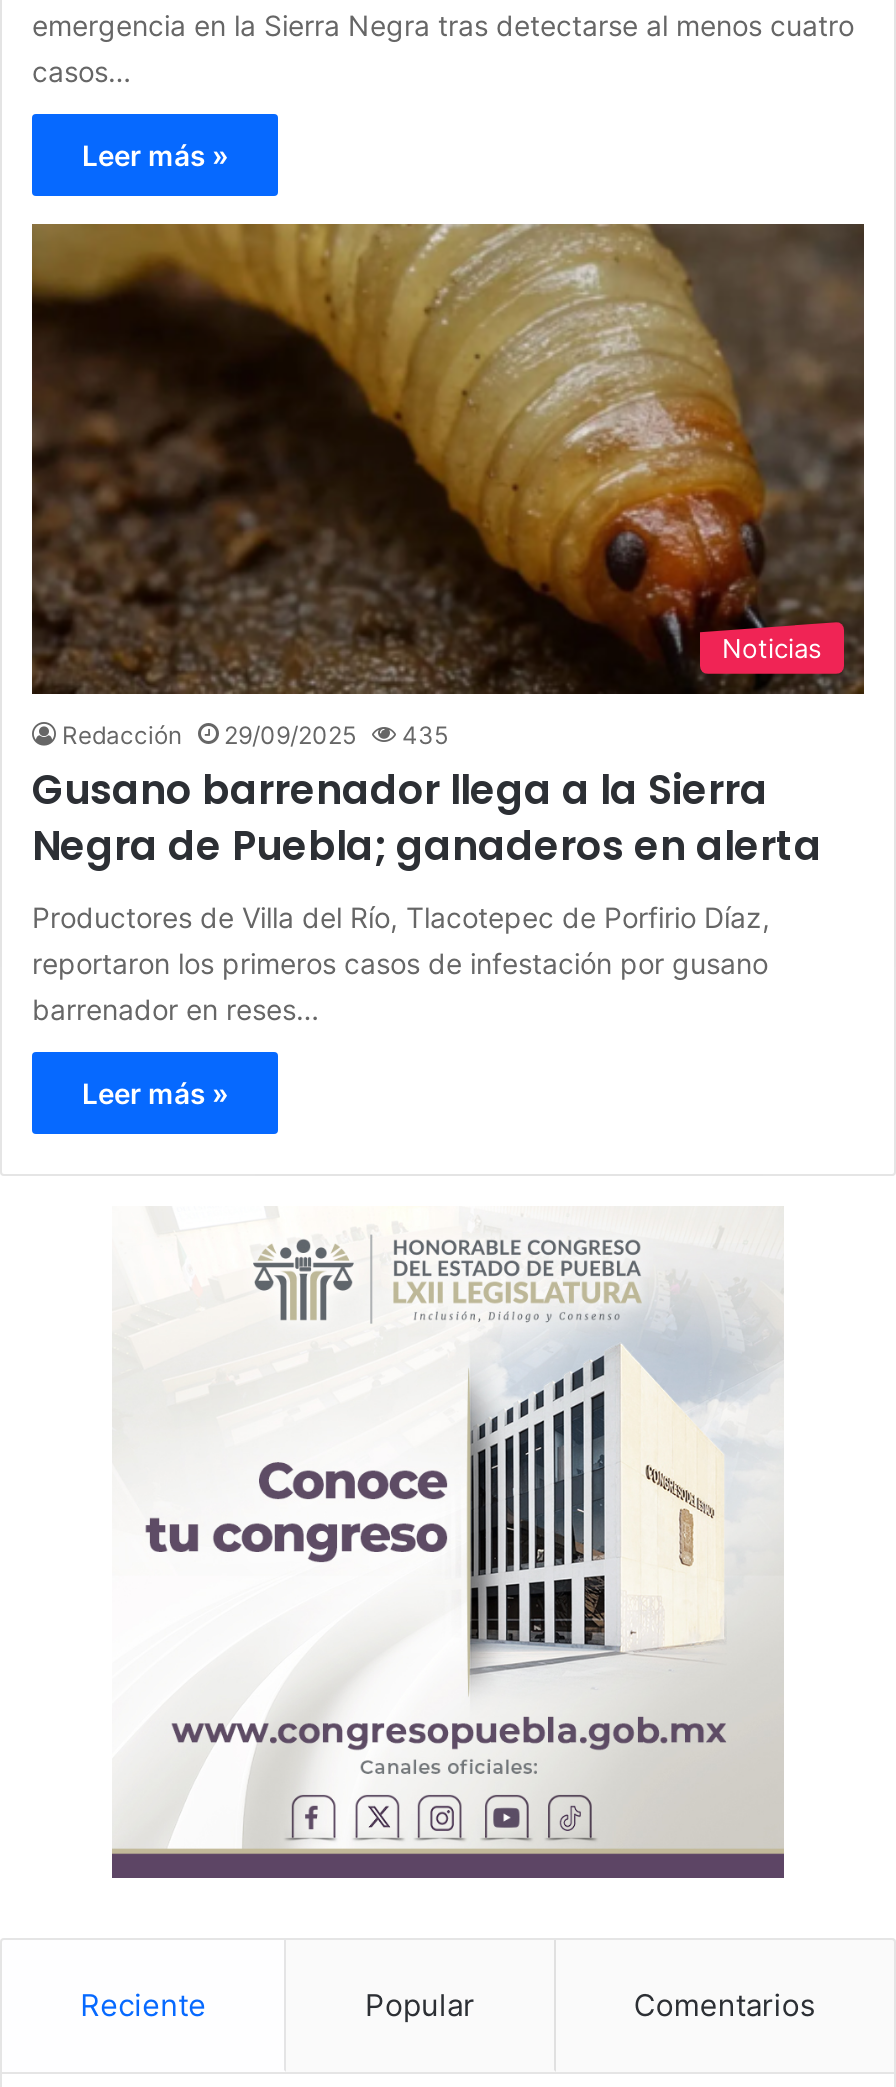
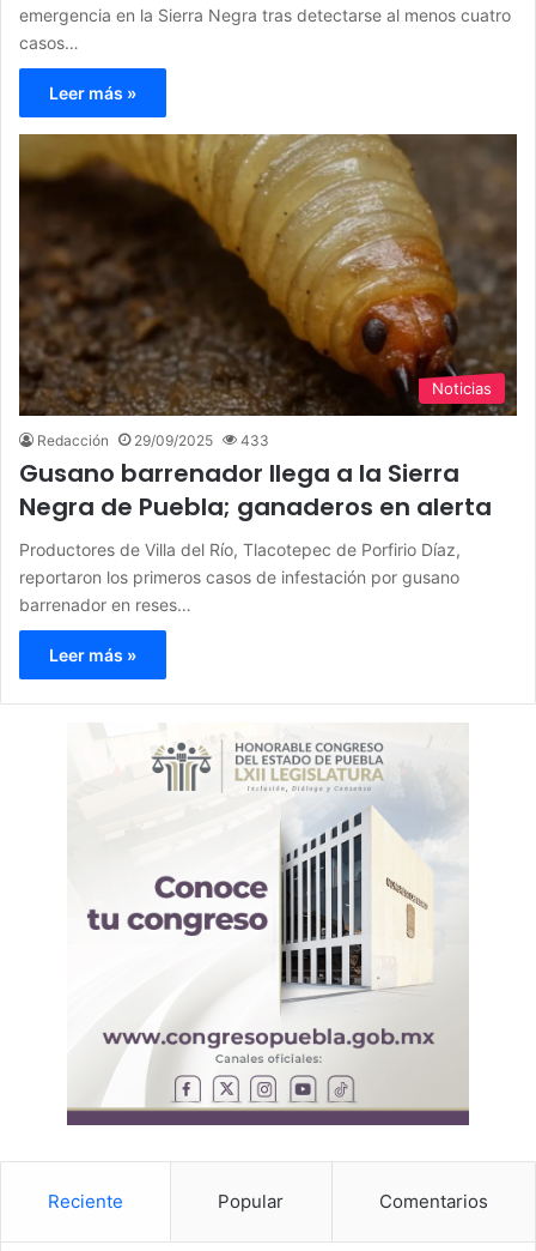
[62,720,448,750] Redacción 29/09/2025 435 -> [37,431,269,449] Redacción 29/09/2025 433

